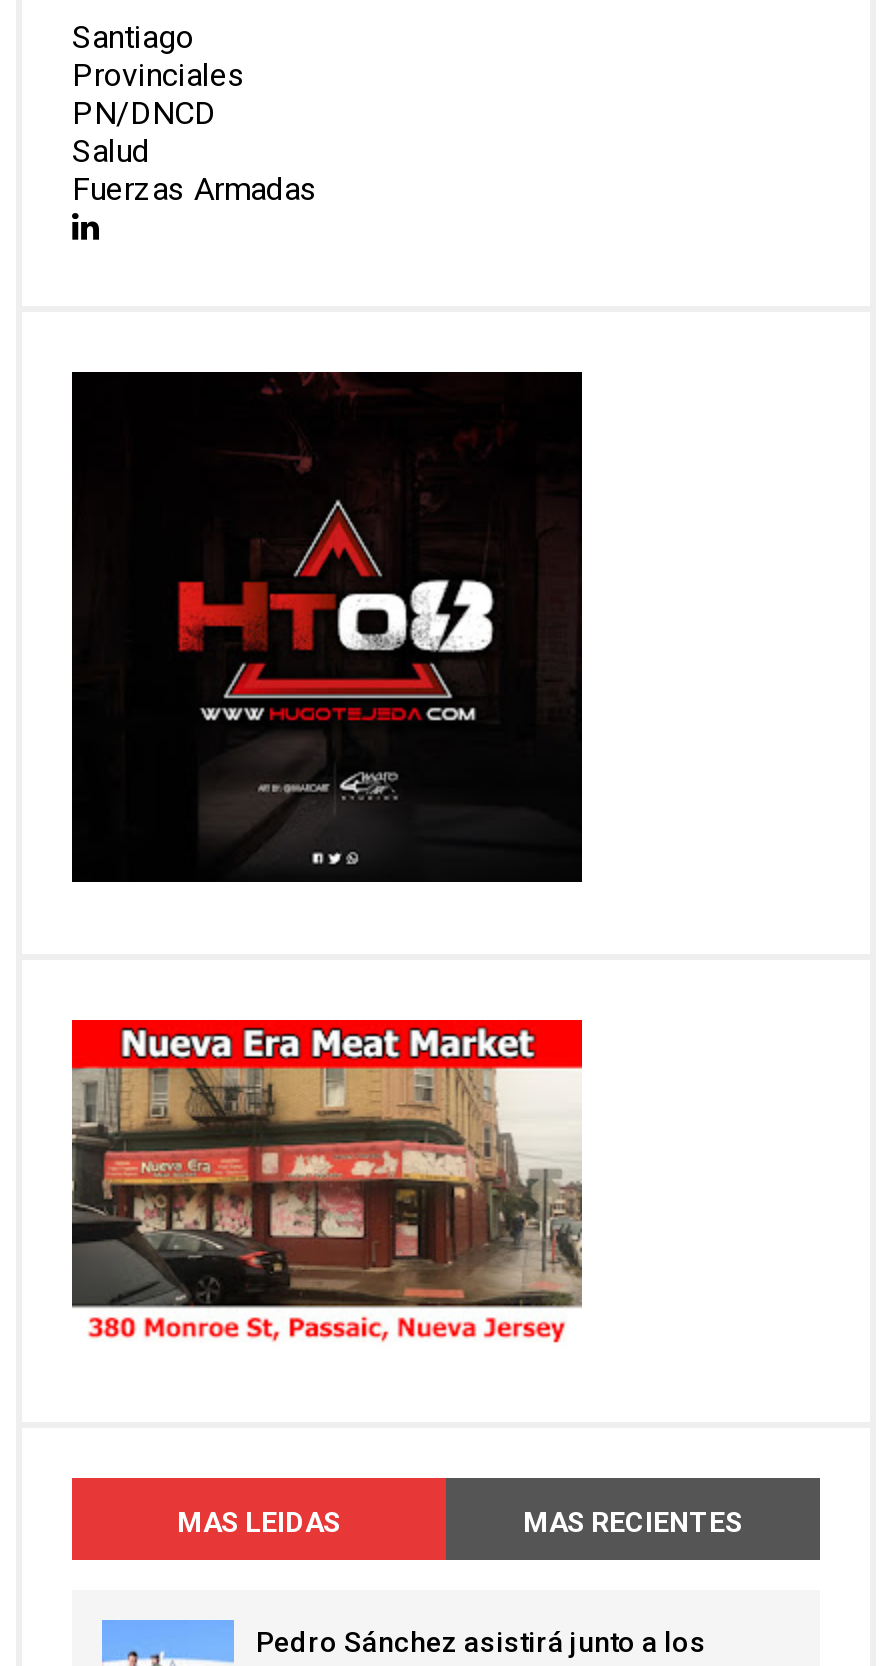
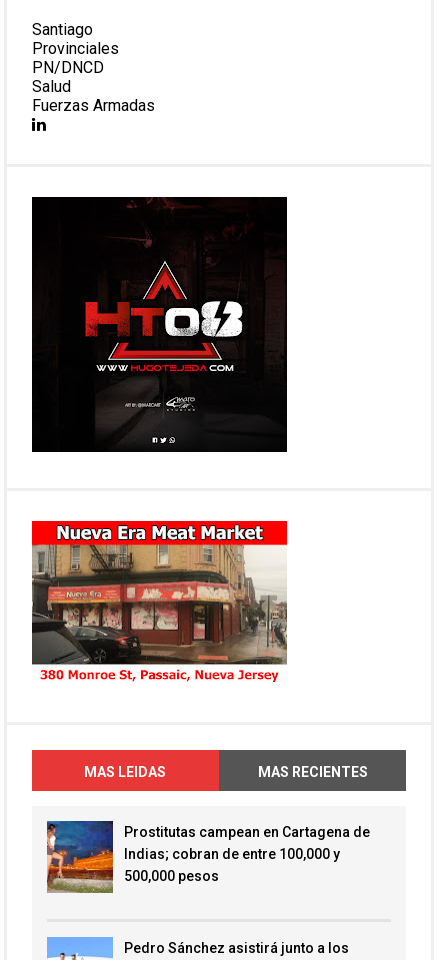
none -> [46,820,370,907] [image] | Prostitutas campean en Cartagena de | Indias; cobran de entre 100,000 y | 500,000 pesos

